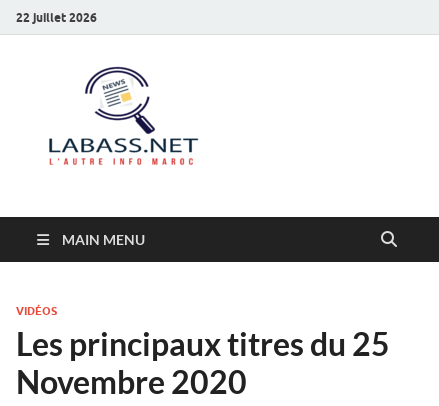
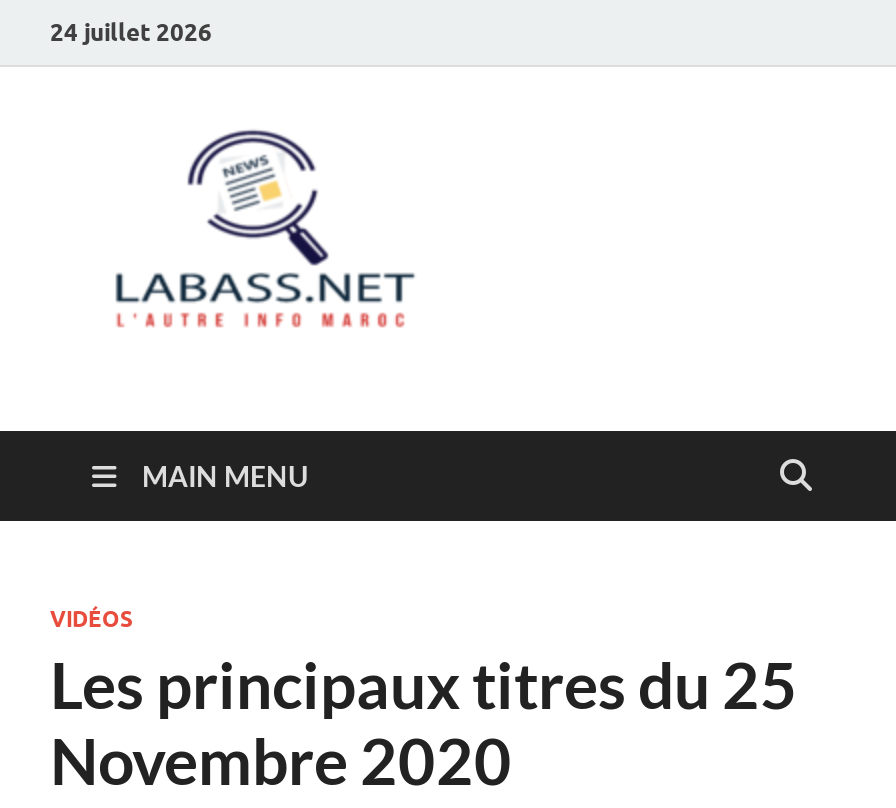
[16,9,97,24] 22 juillet 2026 -> [50,16,212,46] 24 juillet 2026

